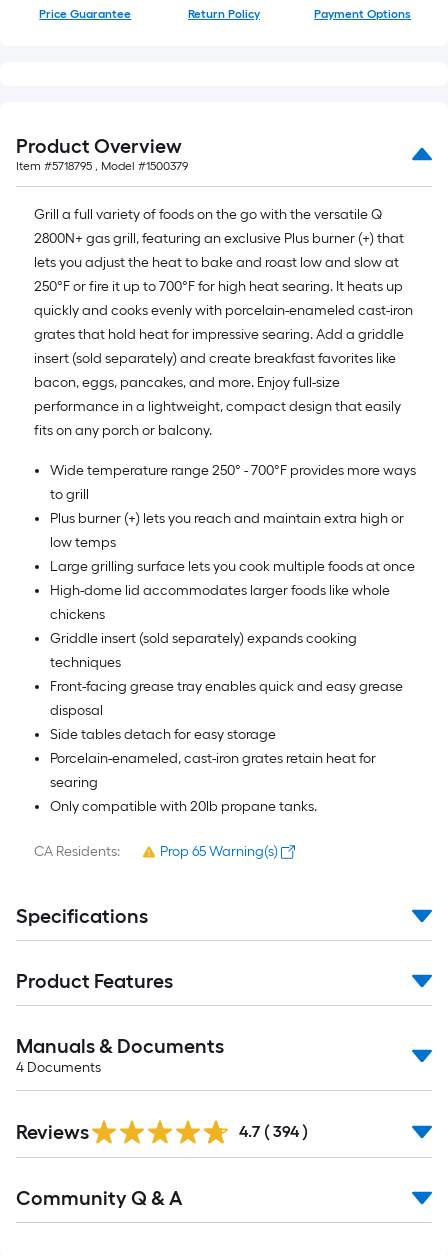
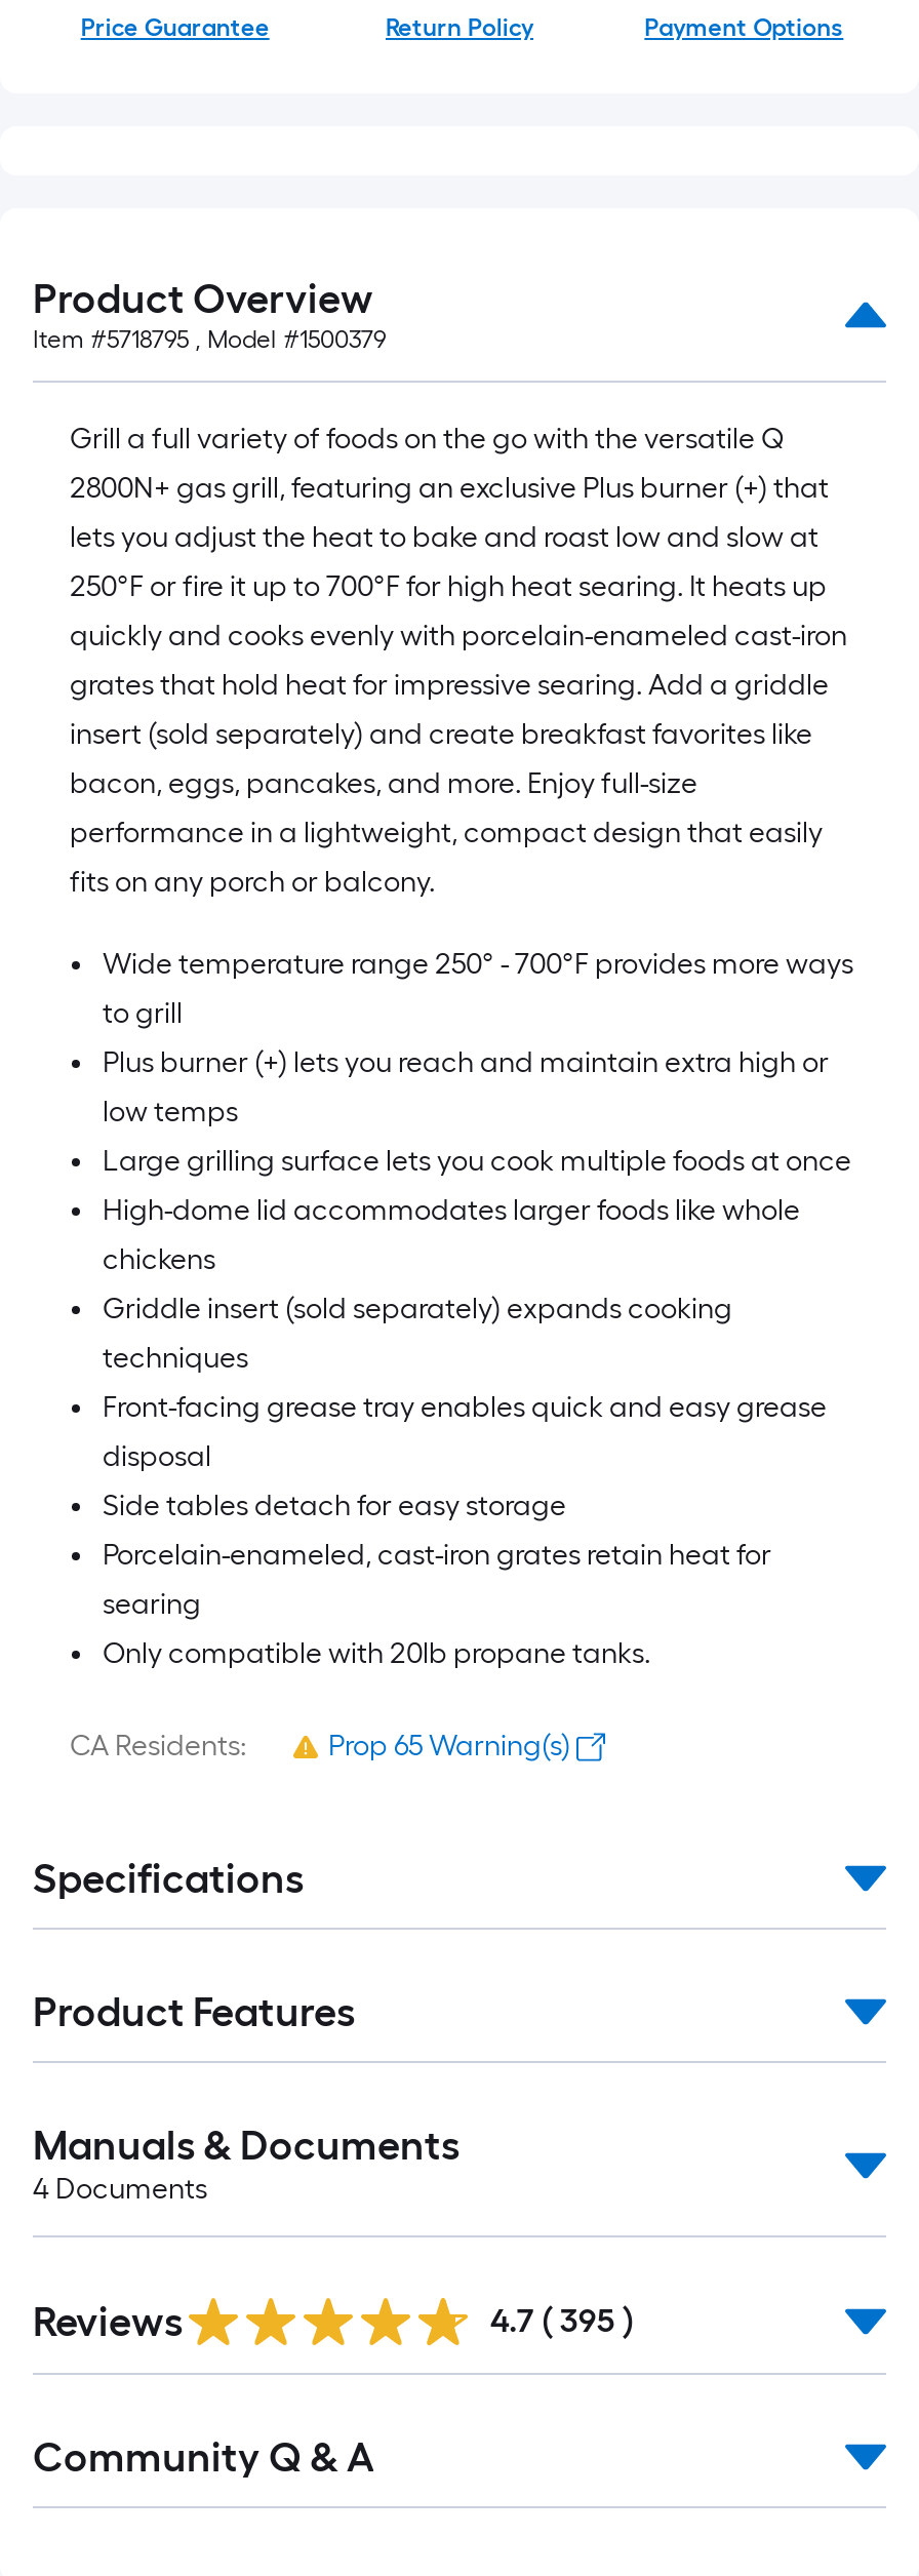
[239,1122,308,1141] 4.7 ( 394 ) -> [490,2301,634,2340] 4.7 ( 395 )

